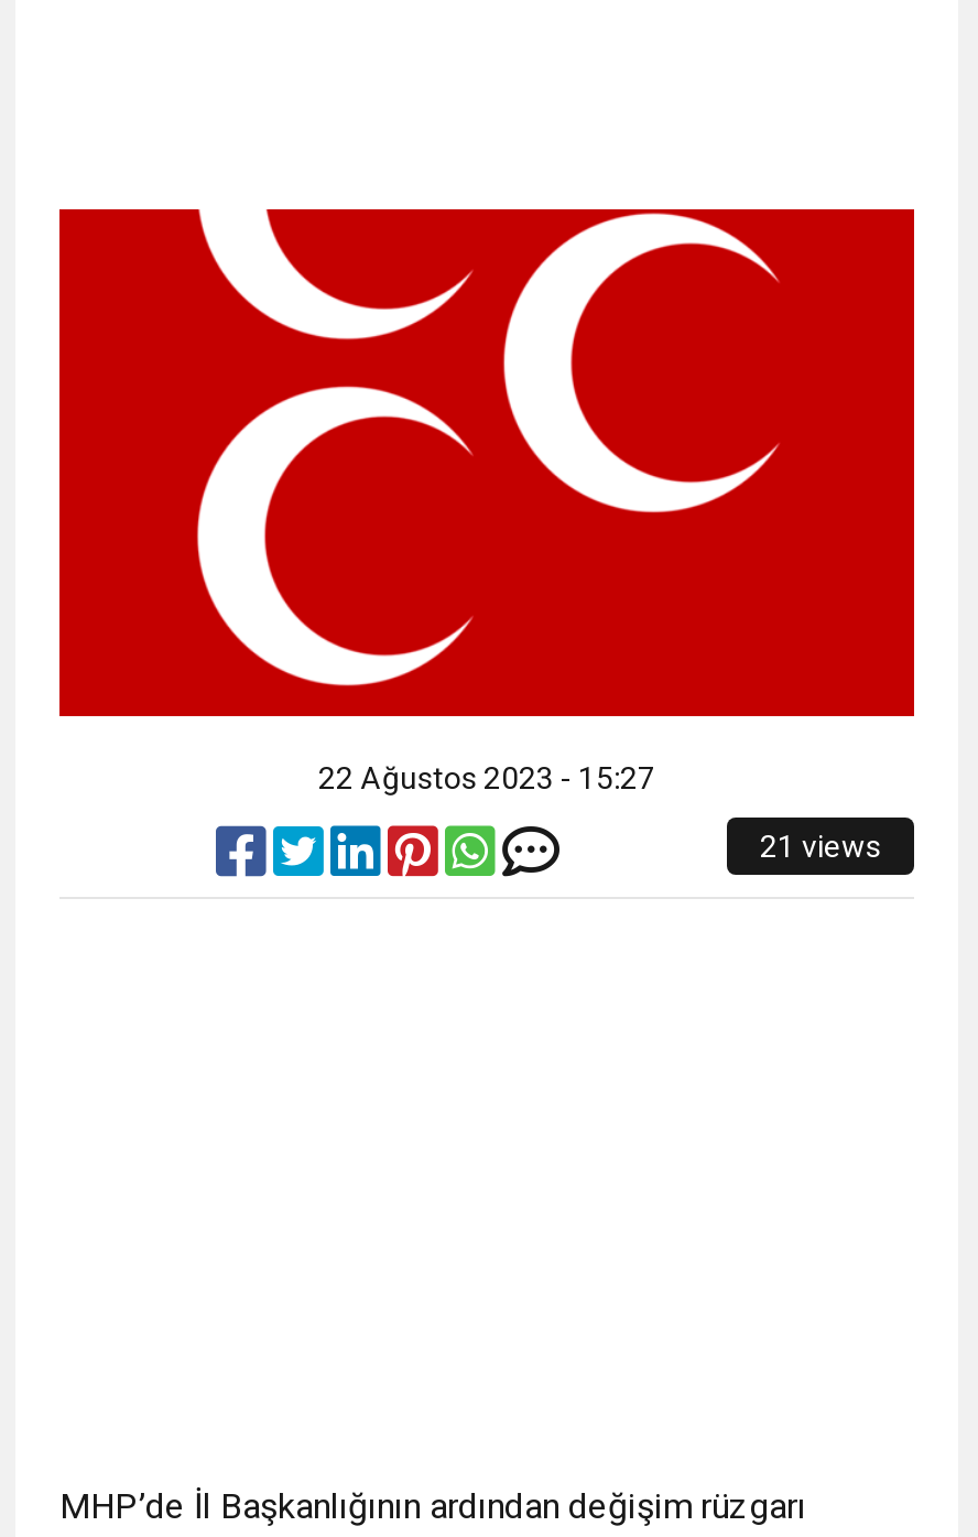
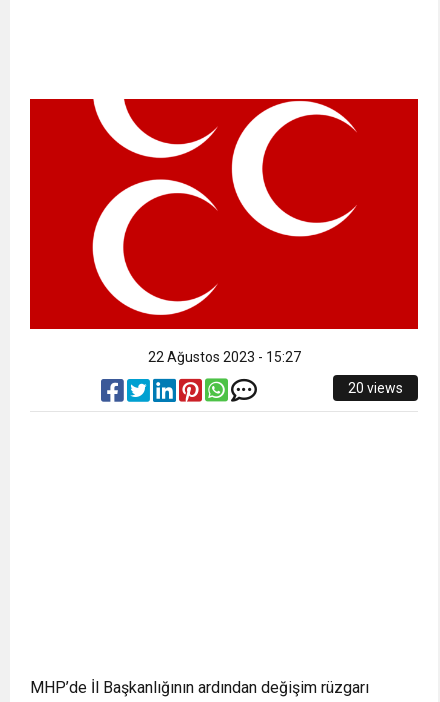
[760,829,881,865] 21 views -> [348,380,403,396] 20 views

